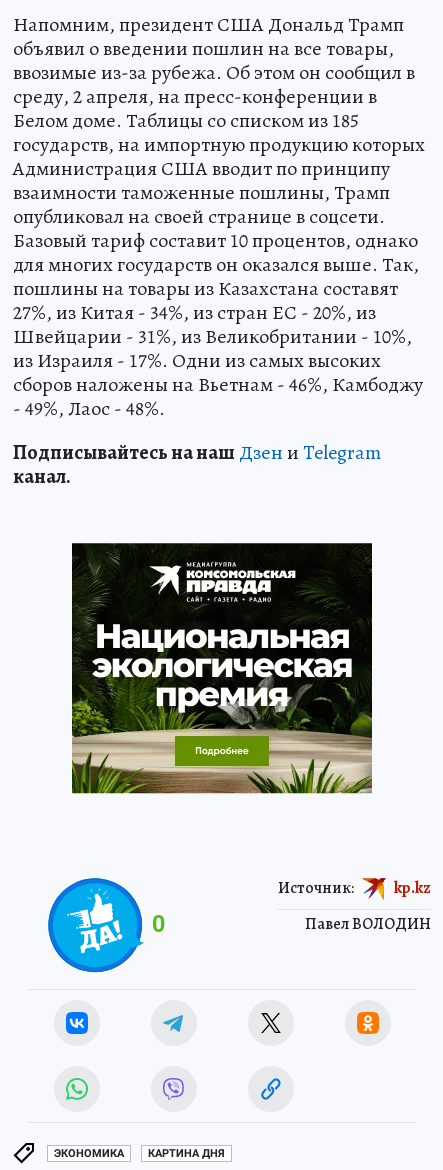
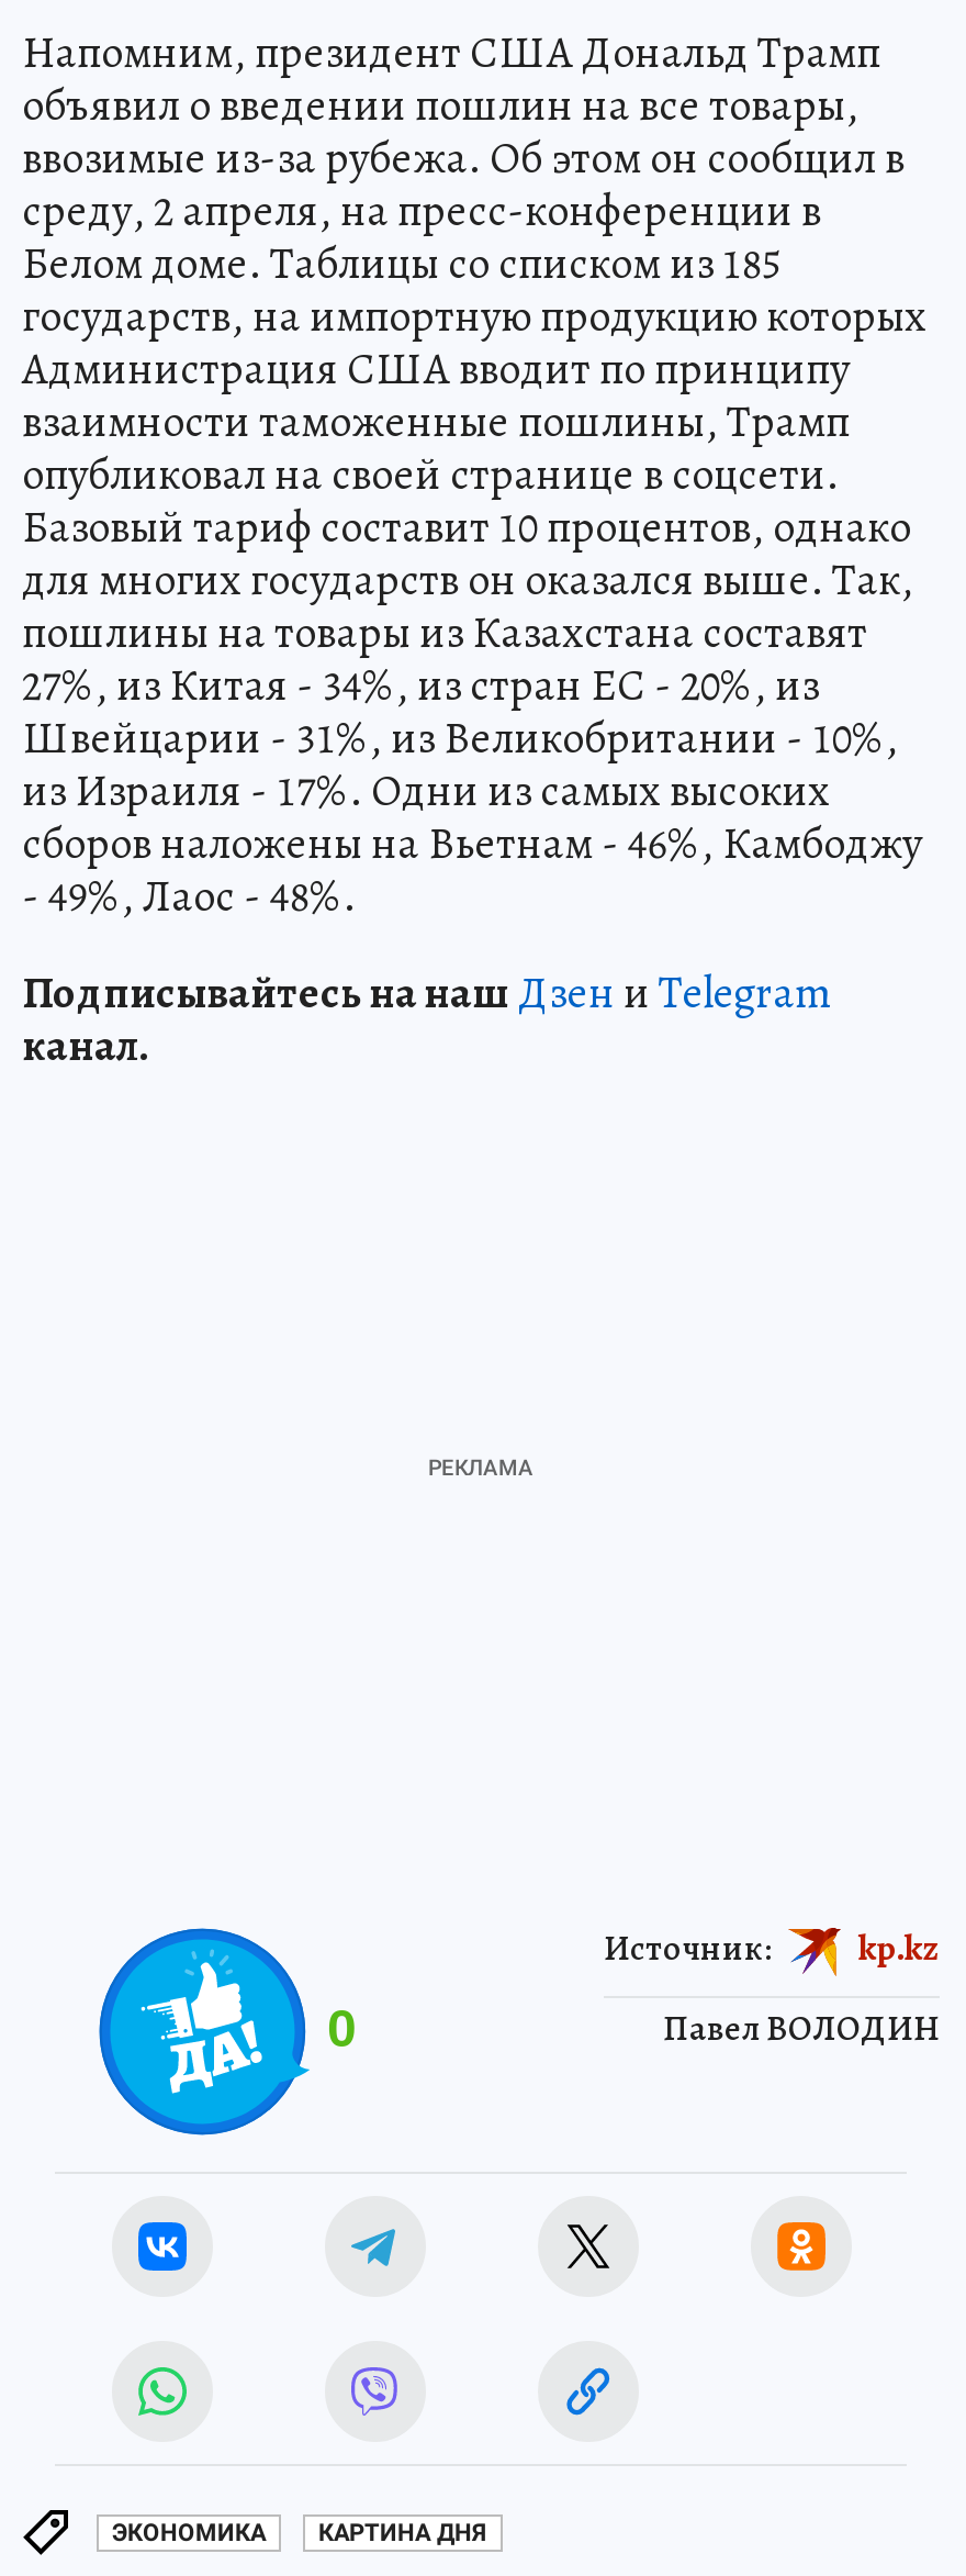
[71,542,373,794] [image] -> none

